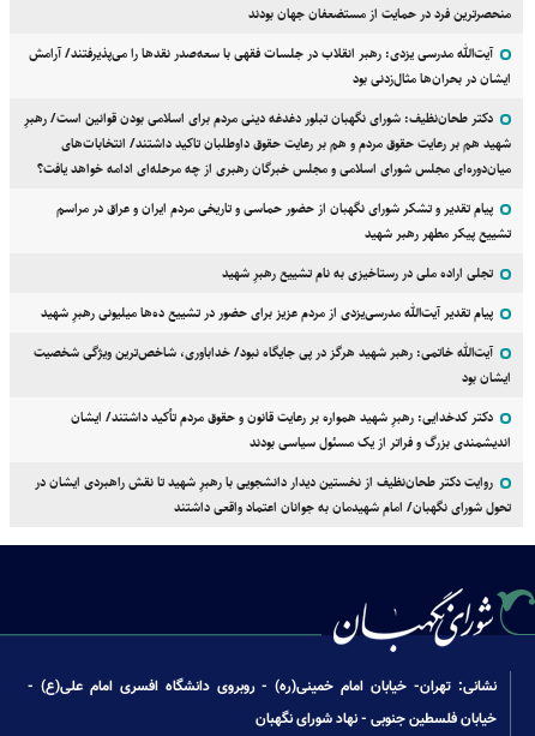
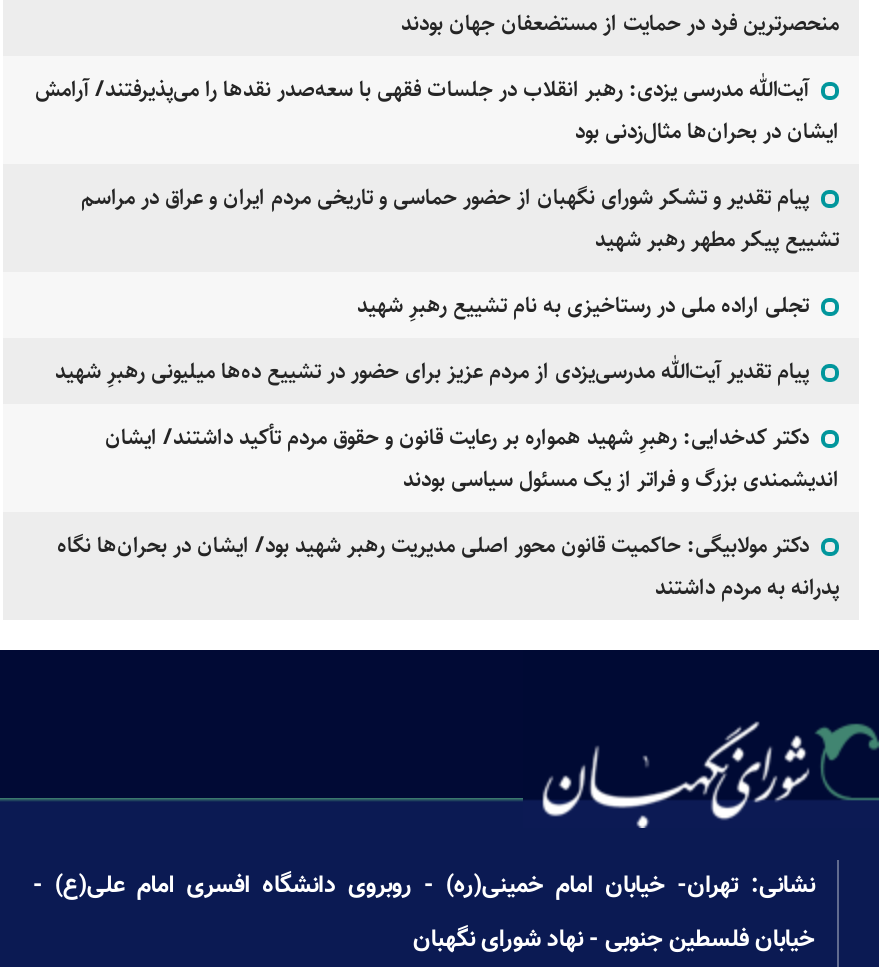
[24,108,511,179] دکتر طحان‌نظیف: شورای نگهبان تبلور دغدغه دینی مردم برای اسلامی بودن قوانین است/ رهبرِ | شهید هم بر رعایت حقوق مردم و هم بر رعایت حقوق داوطلبان تاکید داشتند/ انتخابات‌های | میان‌دوره‌ای مجلس شورای اسلامی و مجلس خبرگان رهبری از چه مرحله‌ای ادامه خواهد یافت؟ -> none
[34,342,511,388] آیت‌الله خاتمی: رهبر شهید هرگز در پی جایگاه نبود/ خداباوری، شاخص‌ترین ویژگی شخصیت | ایشان بود -> none
[35,472,511,517] روایت دکتر طحان‌نظیف از نخستین دیدار دانشجویی با رهبرِ شهید تا نقش راهبردی ایشان در | تحول شورای نگهبان/ امام شهیدمان به جوانان اعتماد واقعی داشتند -> [57,528,839,604] دکتر مولابیگی: حاکمیت قانون محور اصلی مدیریت رهبر شهید بود/ ایشان در بحران‌ها نگاه | پدرانه به مردم داشتند

